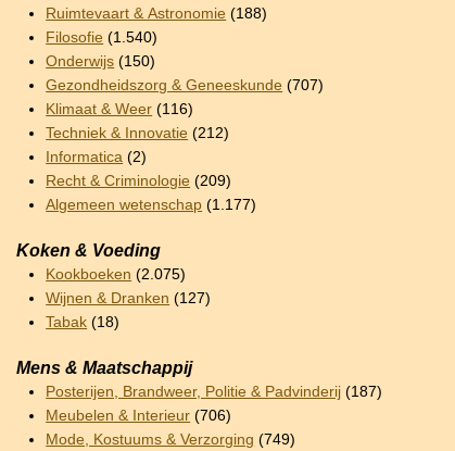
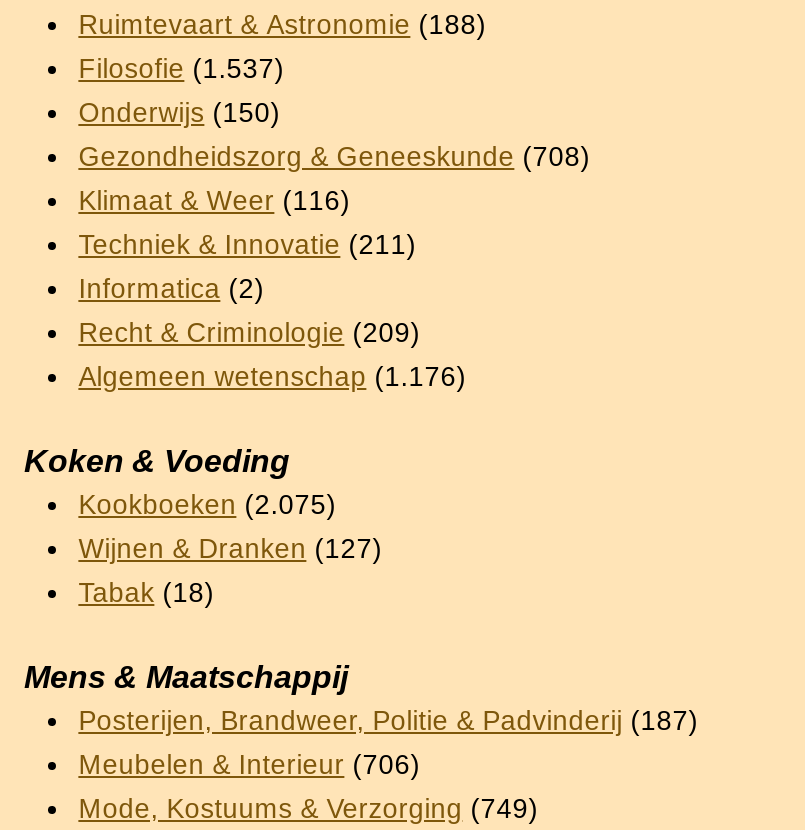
[46,29,158,45] Filosofie (1.540) -> [78,53,284,83] Filosofie (1.537)
[46,77,324,93] Gezondheidszorg & Geneeskunde (707) -> [78,141,590,171] Gezondheidszorg & Geneeskunde (708)
[46,125,229,141] Techniek & Innovatie (212) -> [78,229,416,259] Techniek & Innovatie (211)
[46,196,256,213] Algemeen wetenschap (1.177) -> [78,361,466,391] Algemeen wetenschap (1.176)

